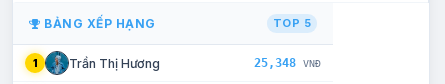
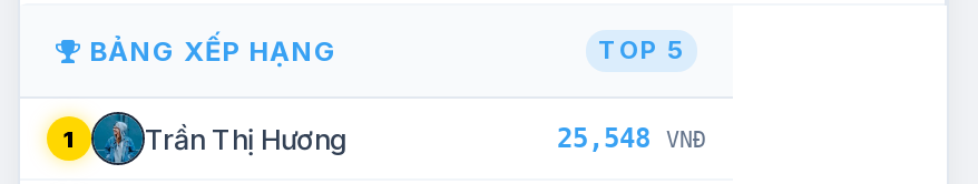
[254,55,321,69] 25,348 VNĐ -> [557,122,706,153] 25,548 VNĐ

